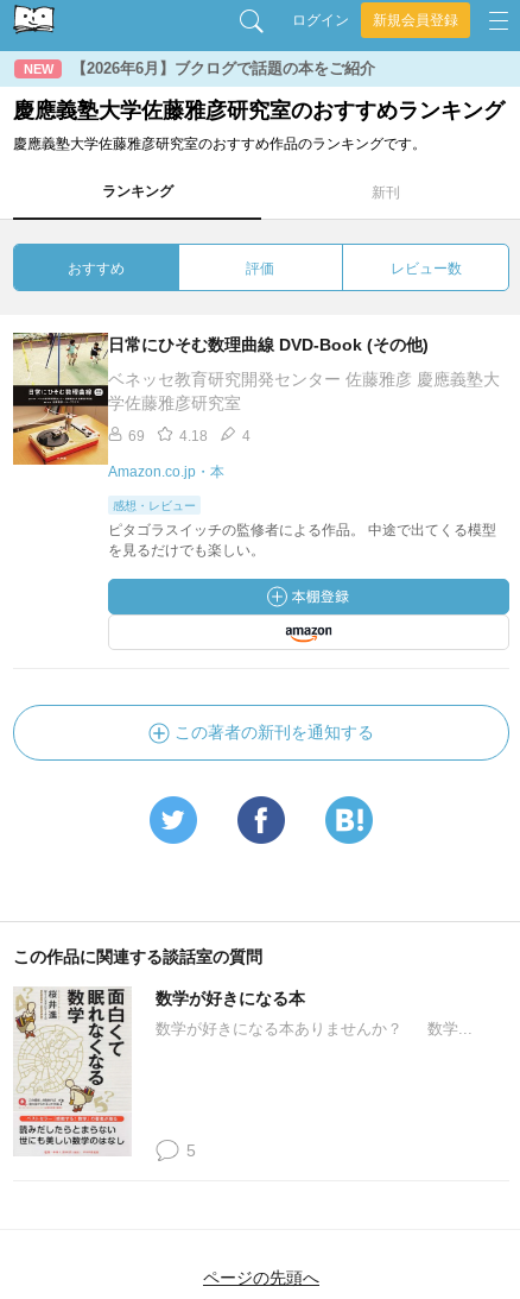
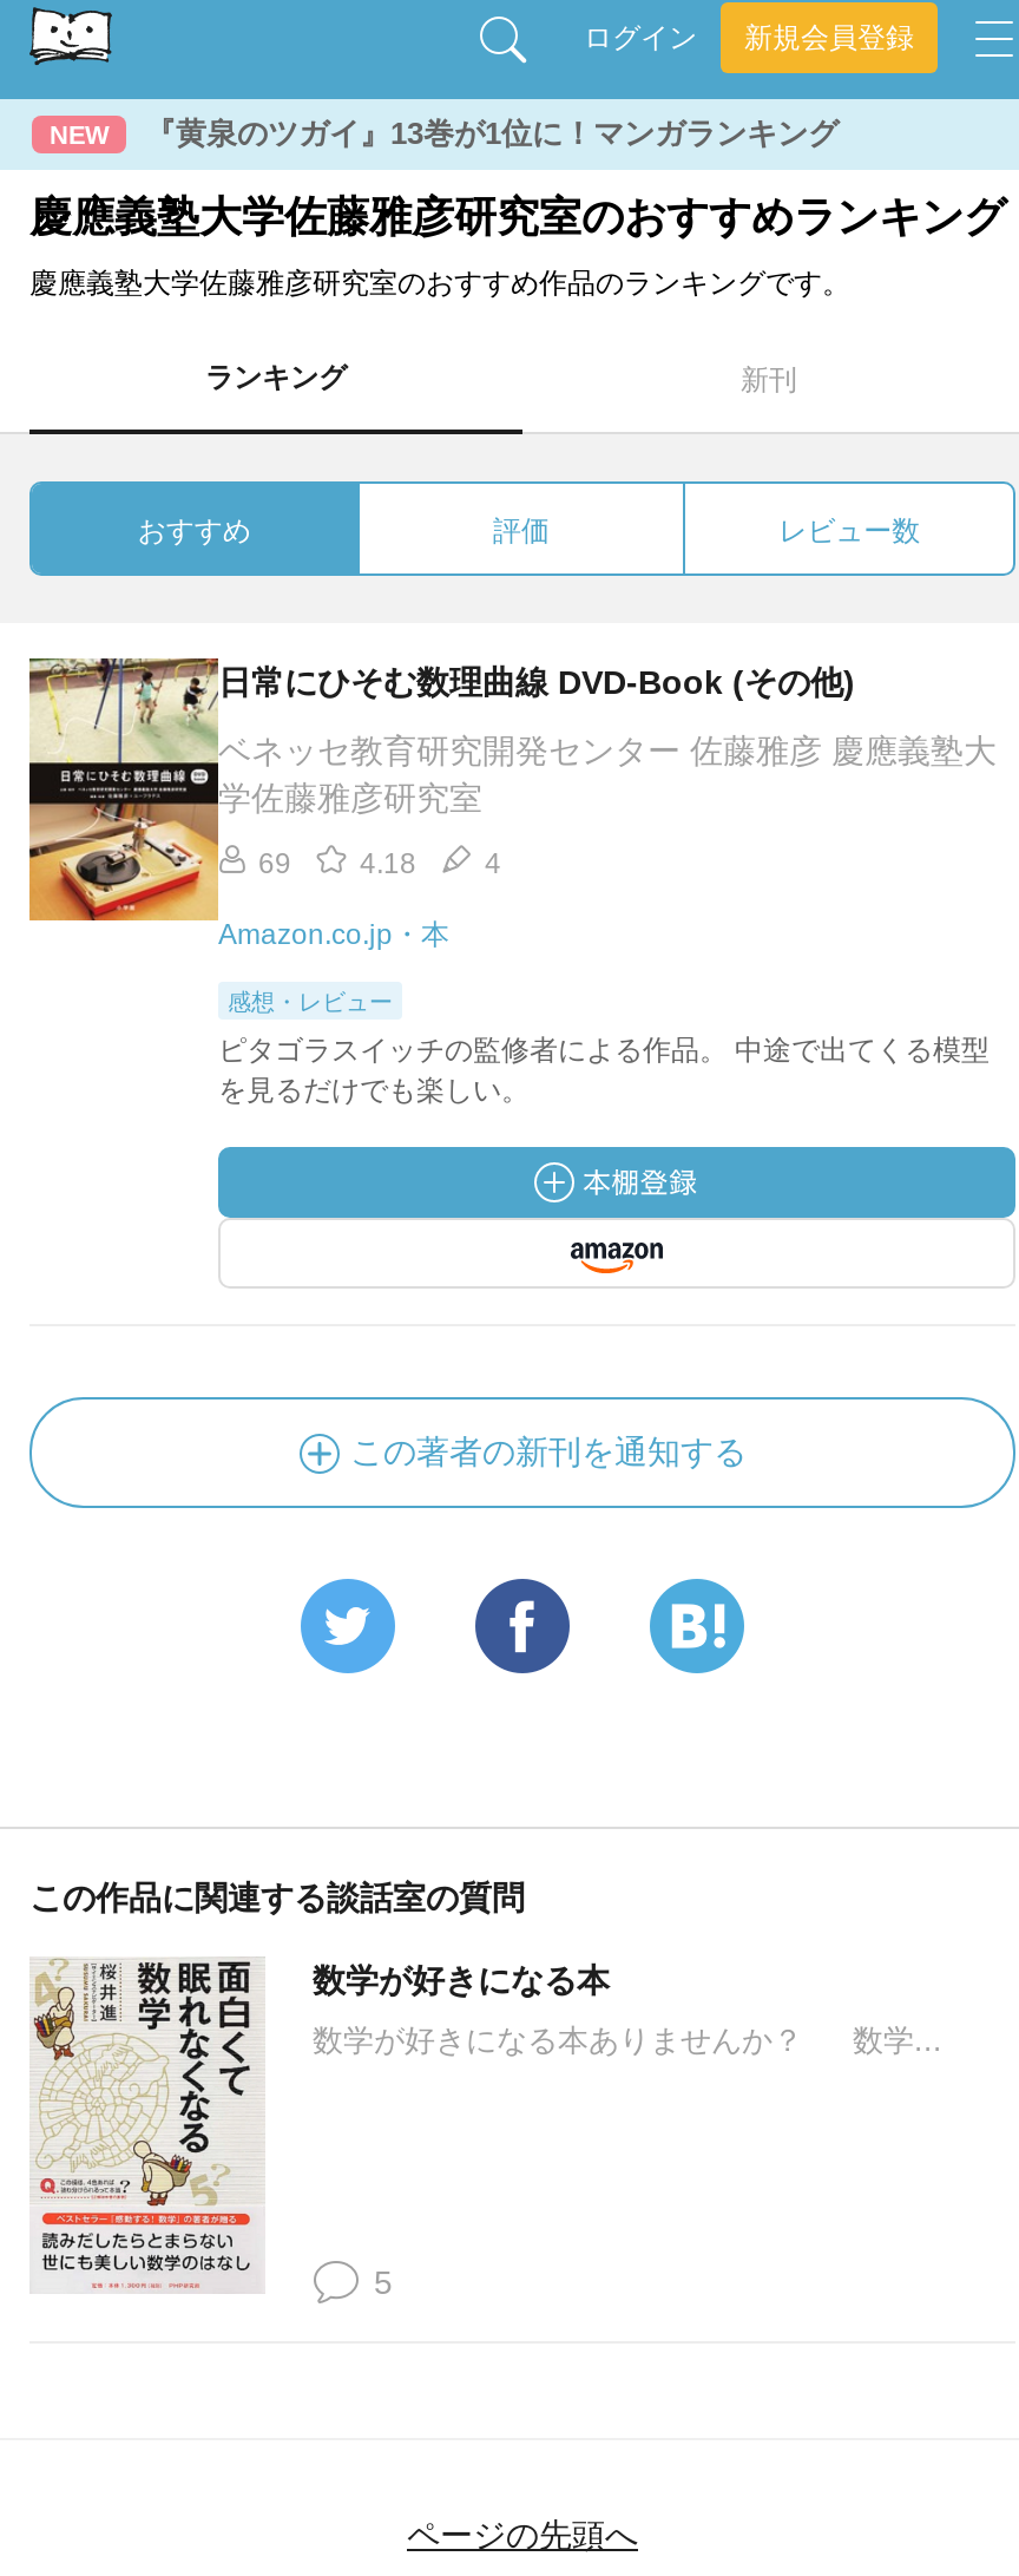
[71,59,375,77] 【2026年6月】ブクログで話題の本をご紹介 -> [145,116,839,151] 『黄泉のツガイ』13巻が1位に！マンガランキング

